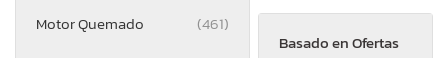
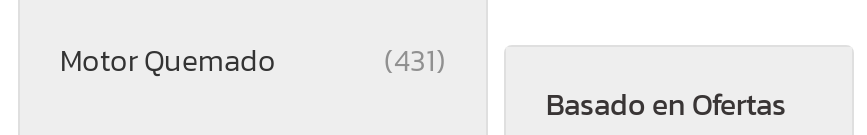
[197,11,229,34] (461) -> [384,36,446,82] (431)

